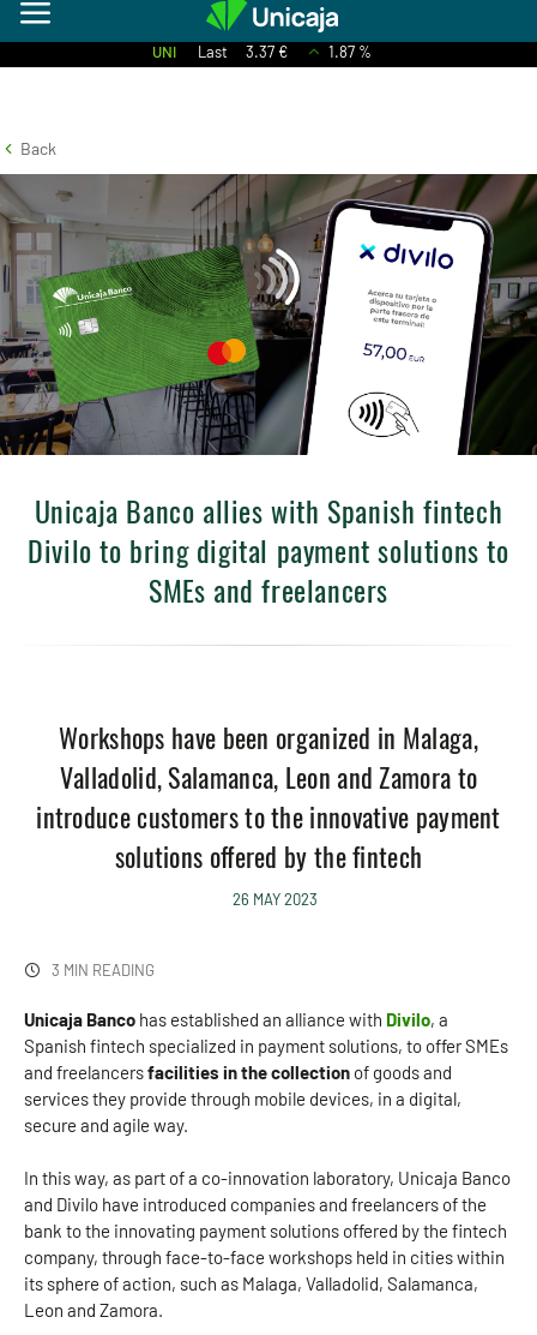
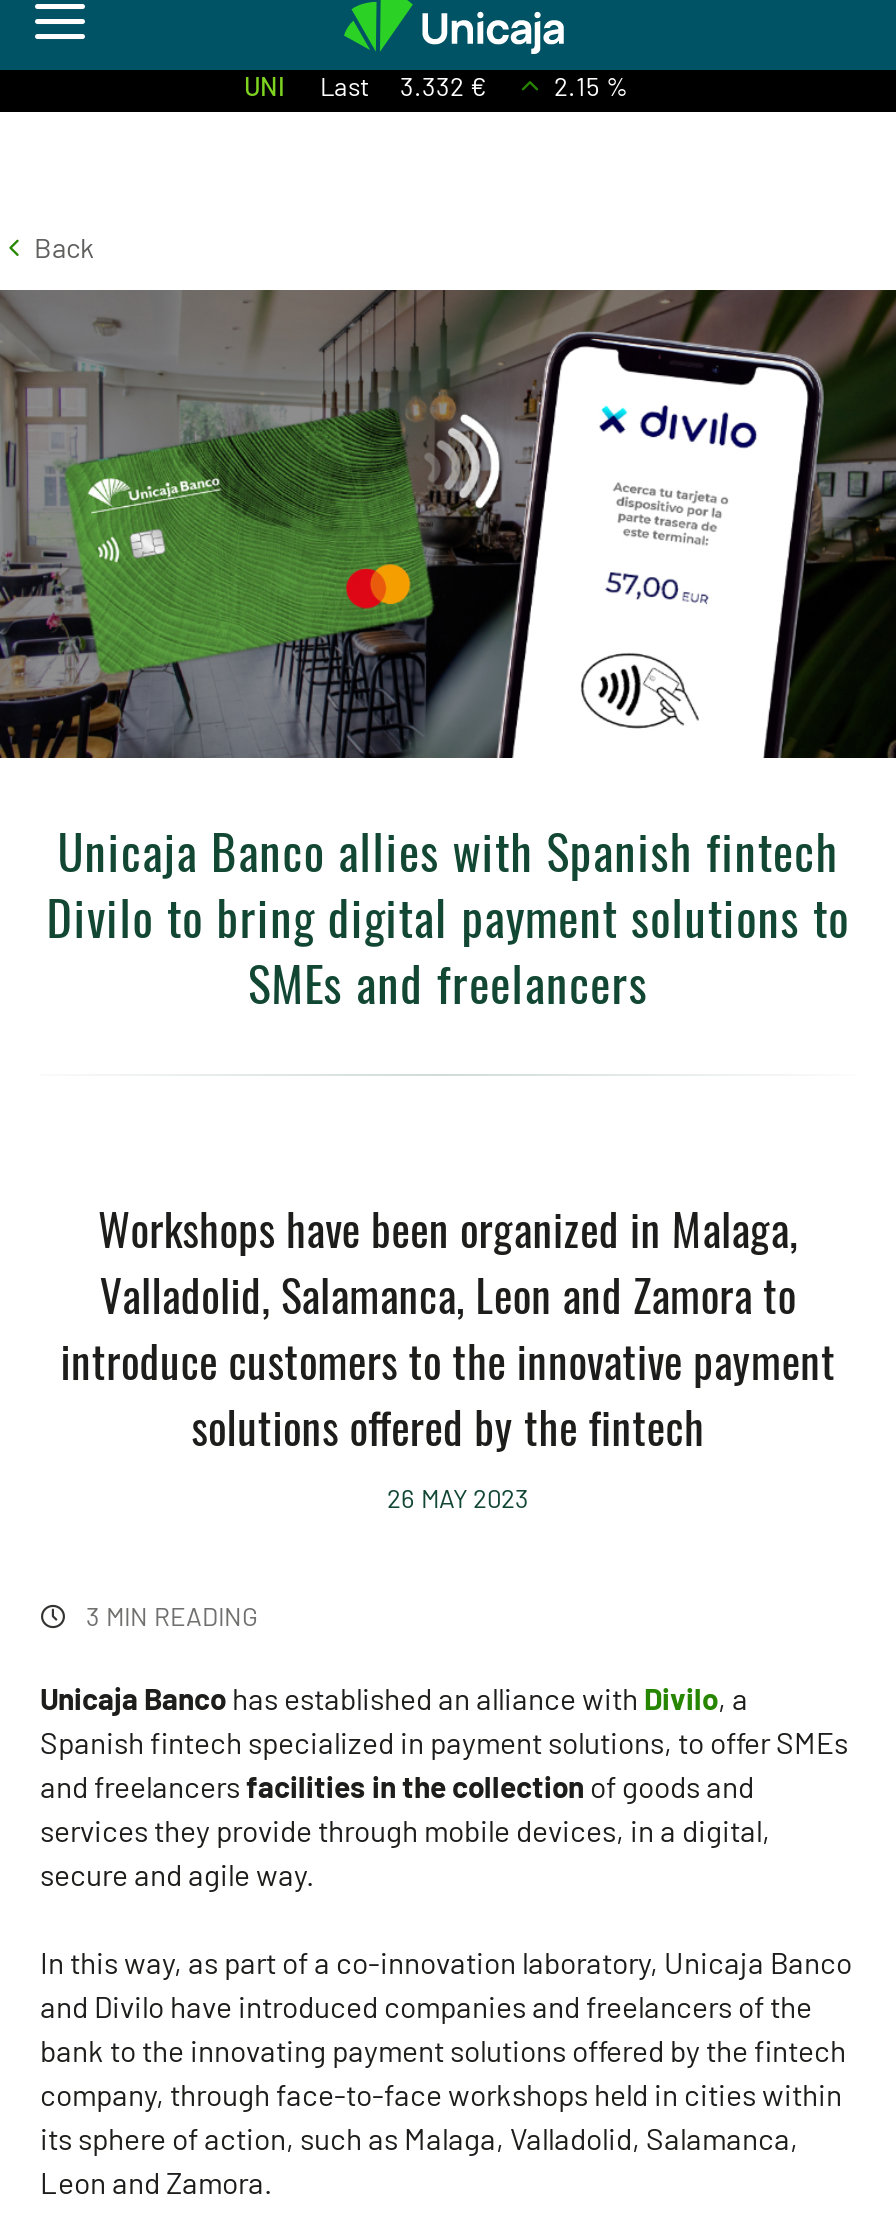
[152,42,287,61] UNI Last 3.37 € -> [244,70,486,102] UNI Last 3.332 €
[328,42,371,61] 1.87 % -> [554,70,628,102] 2.15 %

